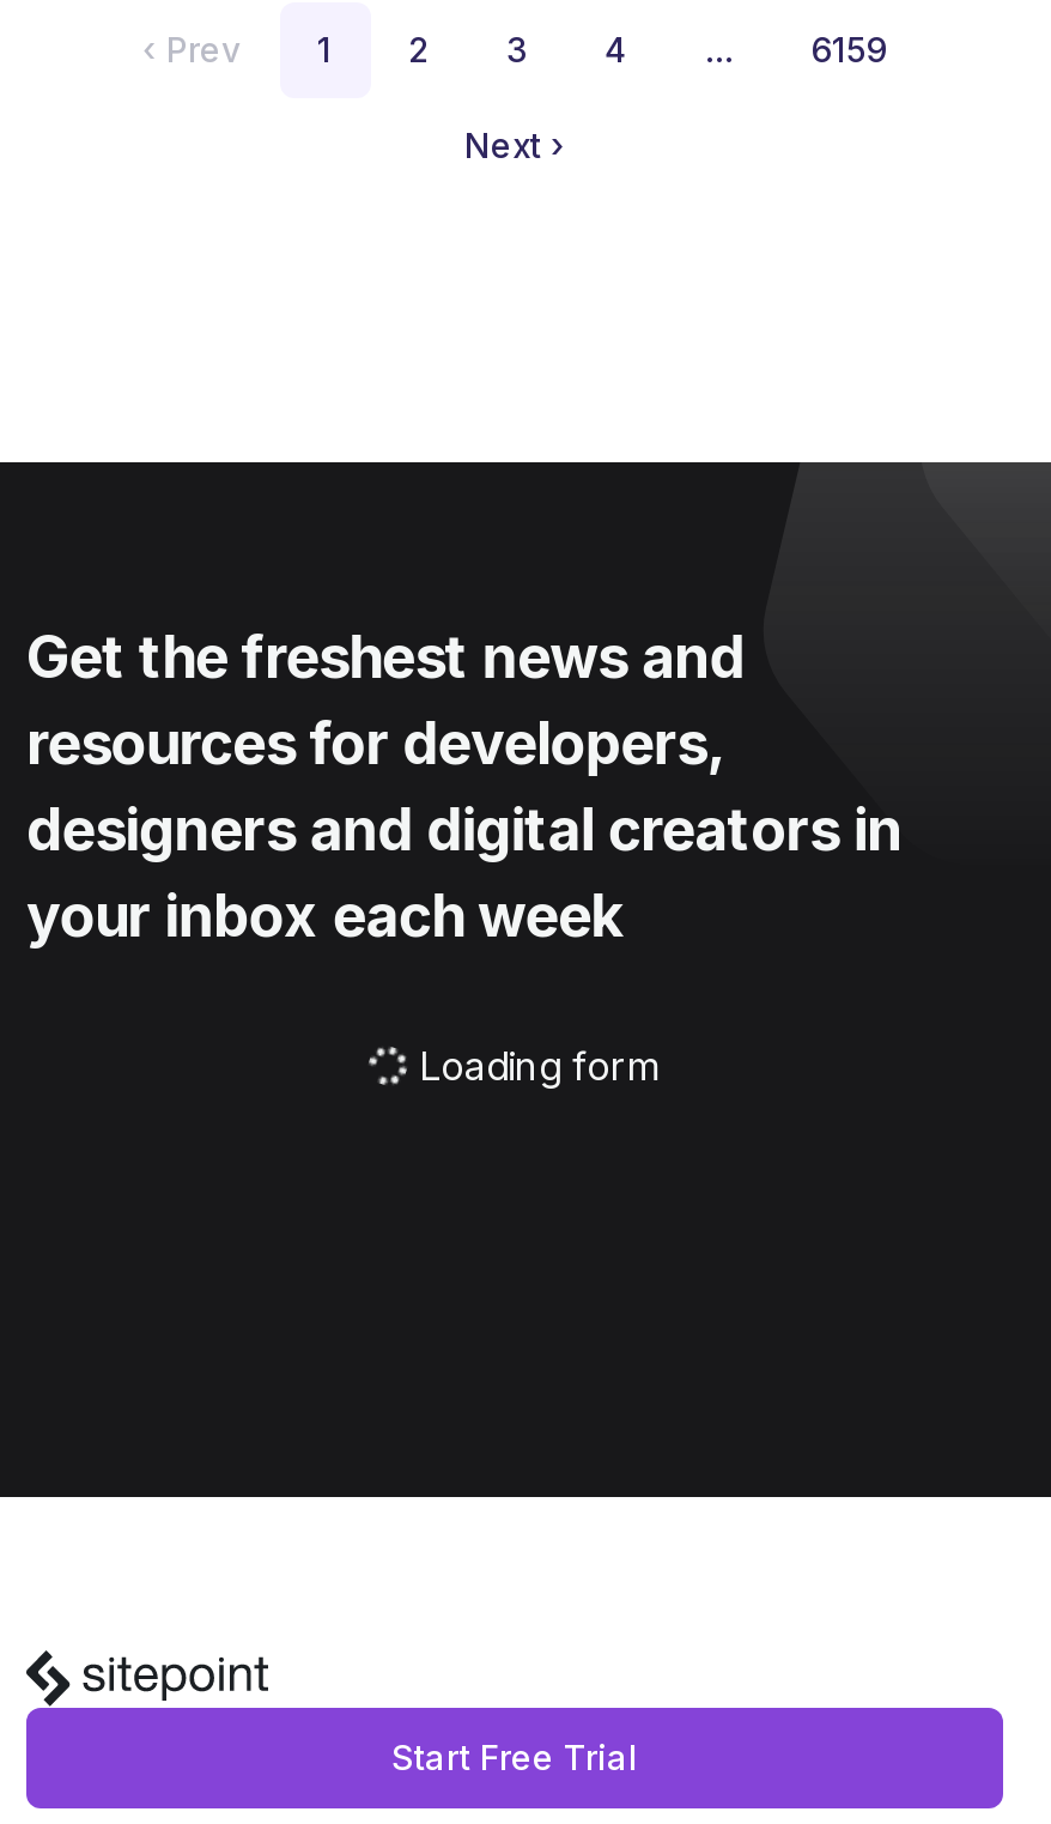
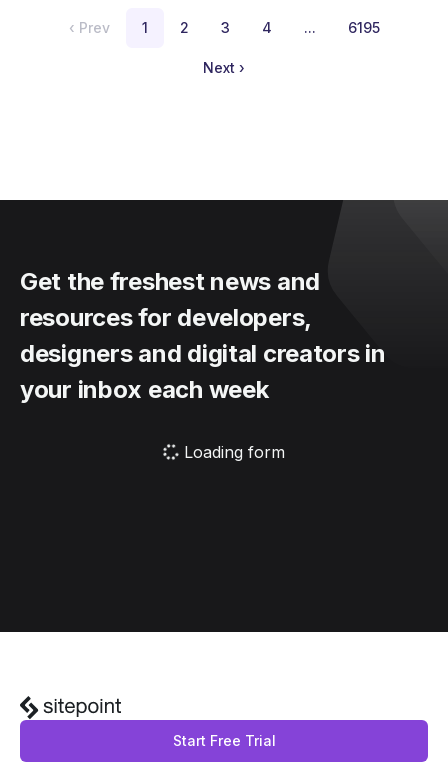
[810,29,887,69] 6159 -> [347,19,379,36] 6195

